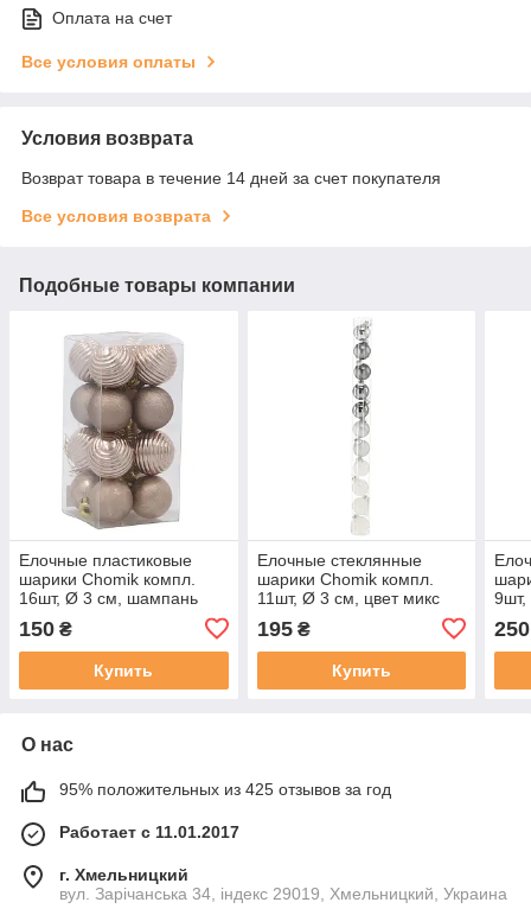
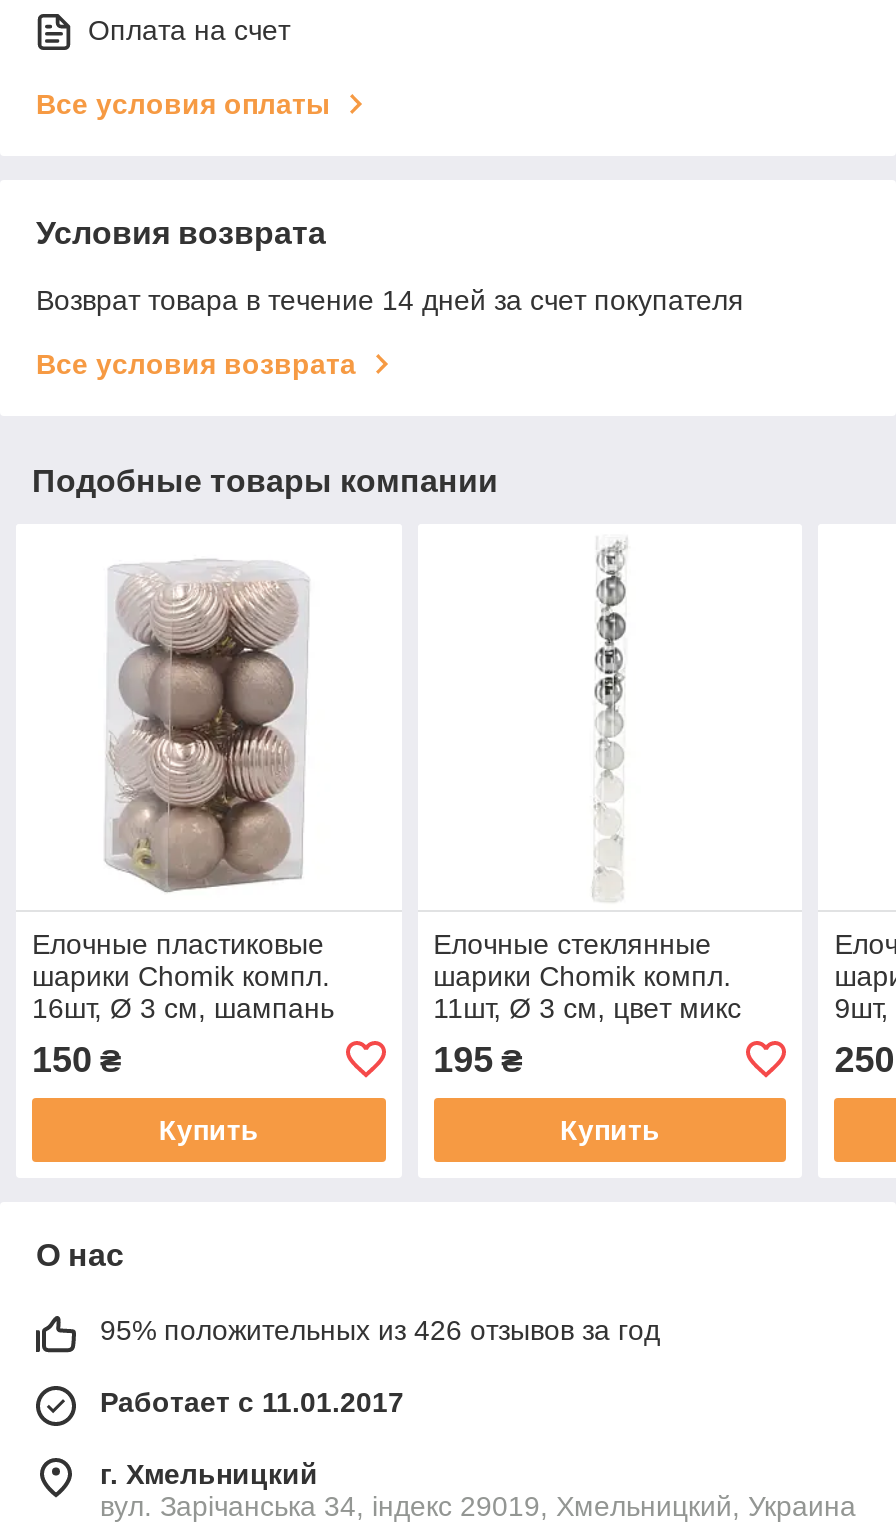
[59,779,391,798] 95% положительных из 425 отзывов за год -> [100,1314,660,1346] 95% положительных из 426 отзывов за год

